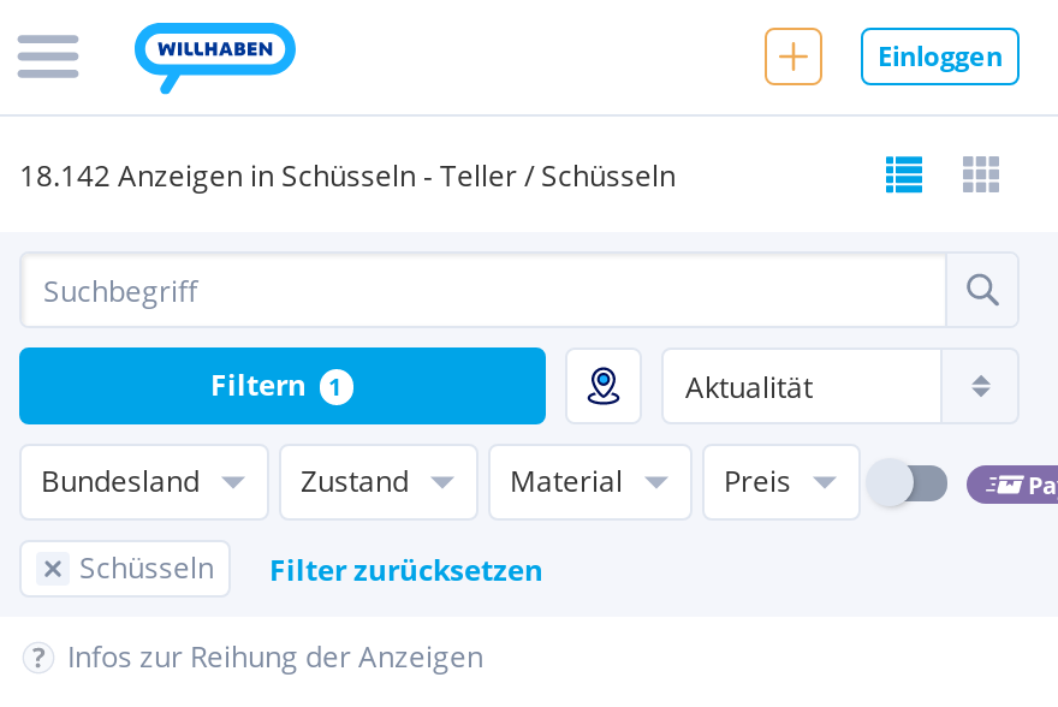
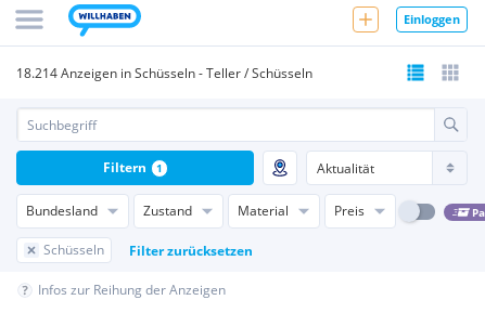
[19,154,676,195] 18.142 Anzeigen in Schüsseln - Teller / Schüsseln -> [16,63,312,82] 18.214 Anzeigen in Schüsseln - Teller / Schüsseln

